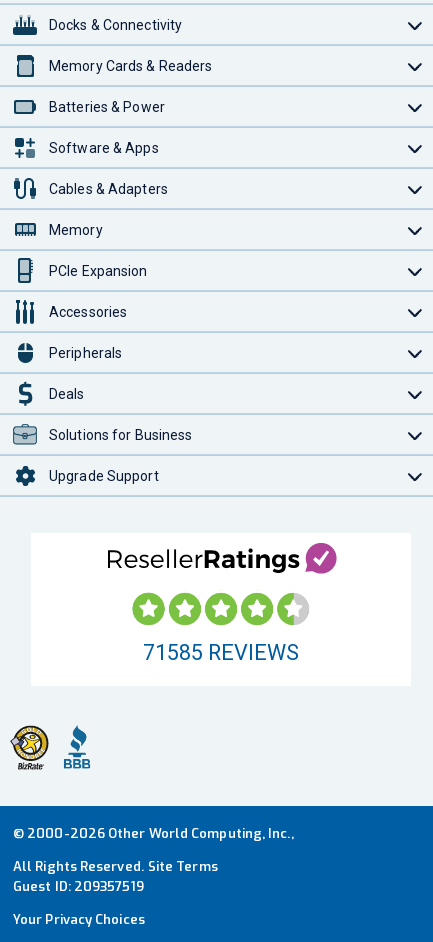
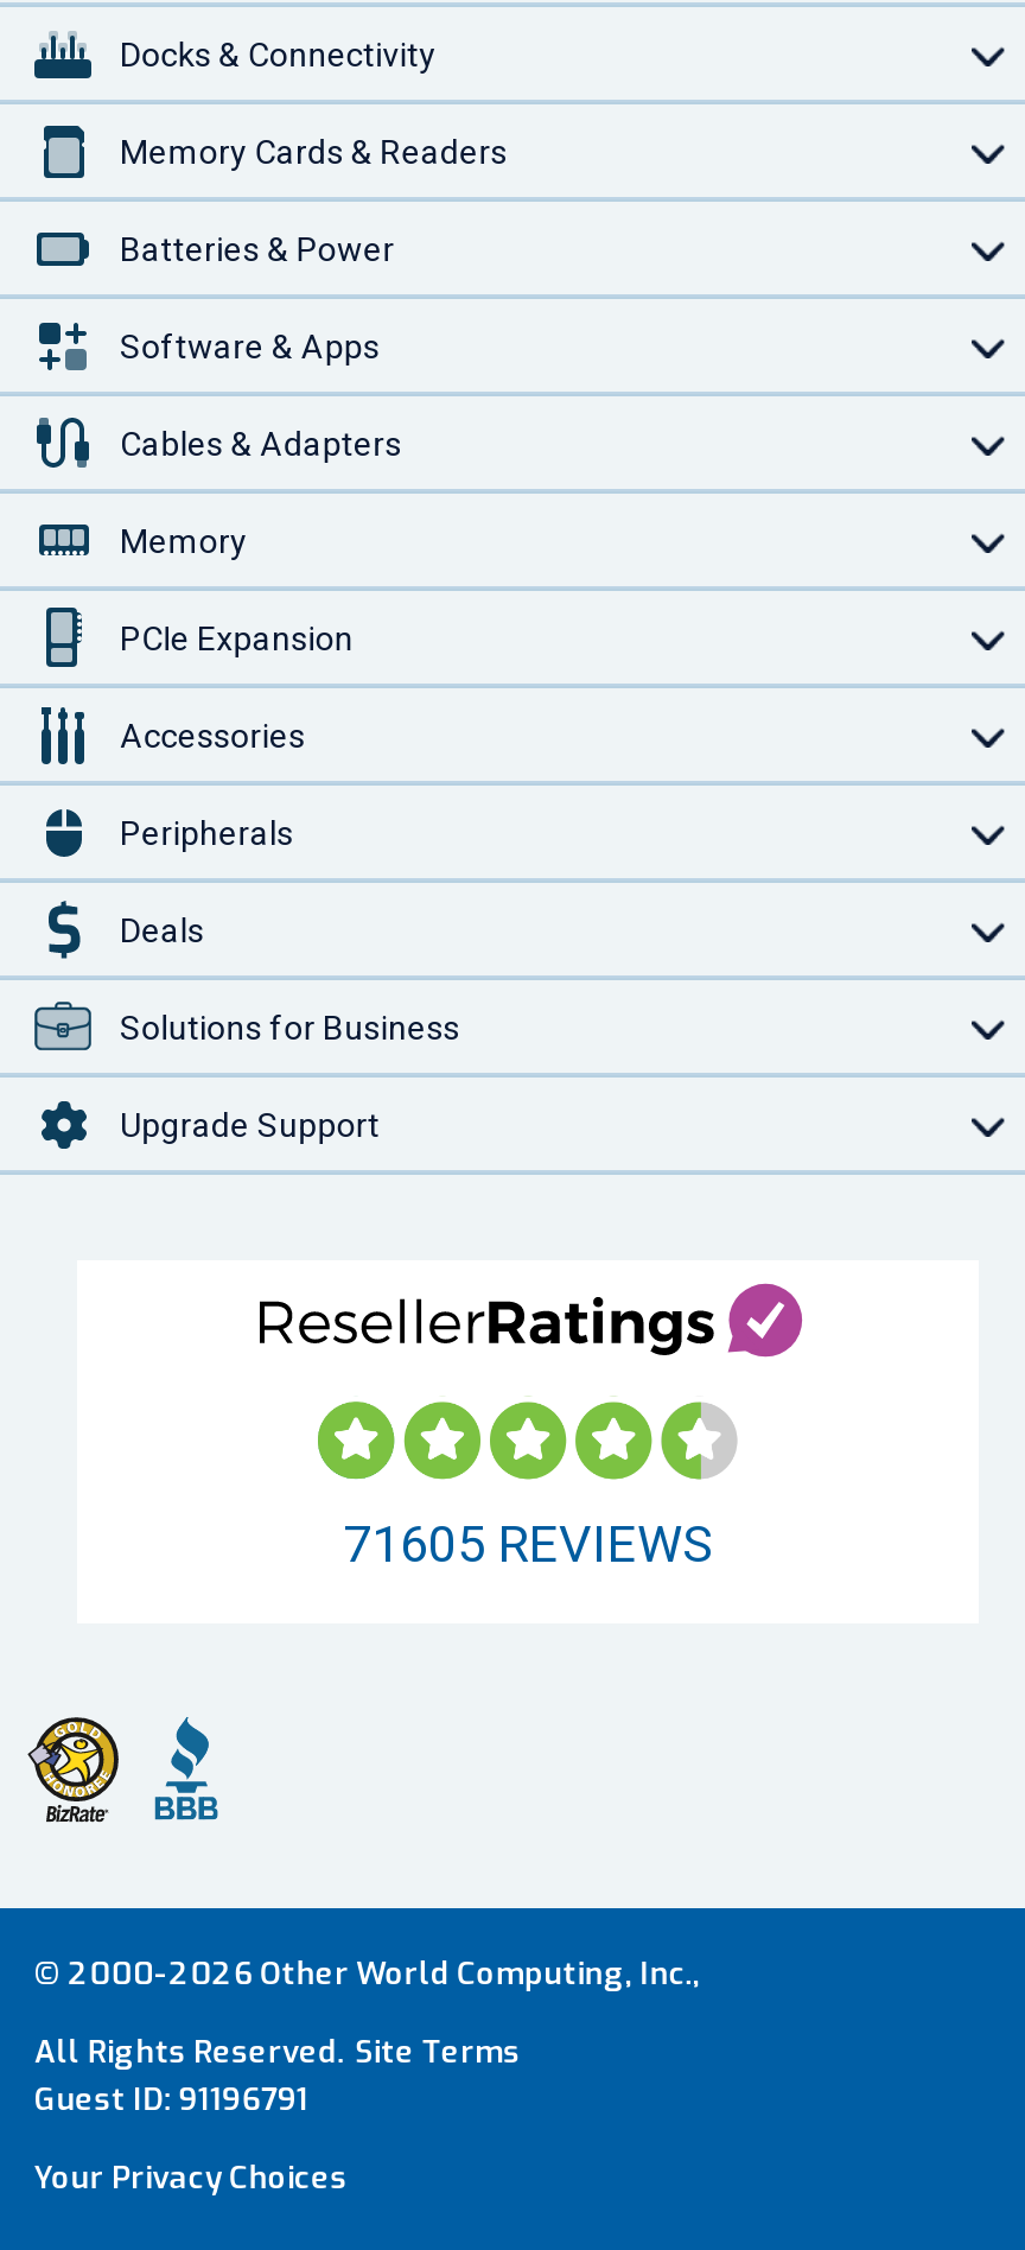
[143,640,299,665] 71585 REVIEWS -> [343,1514,713,1573] 71605 REVIEWS
[13,878,144,895] Guest ID: 209357519 -> [34,2078,309,2119] Guest ID: 91196791

